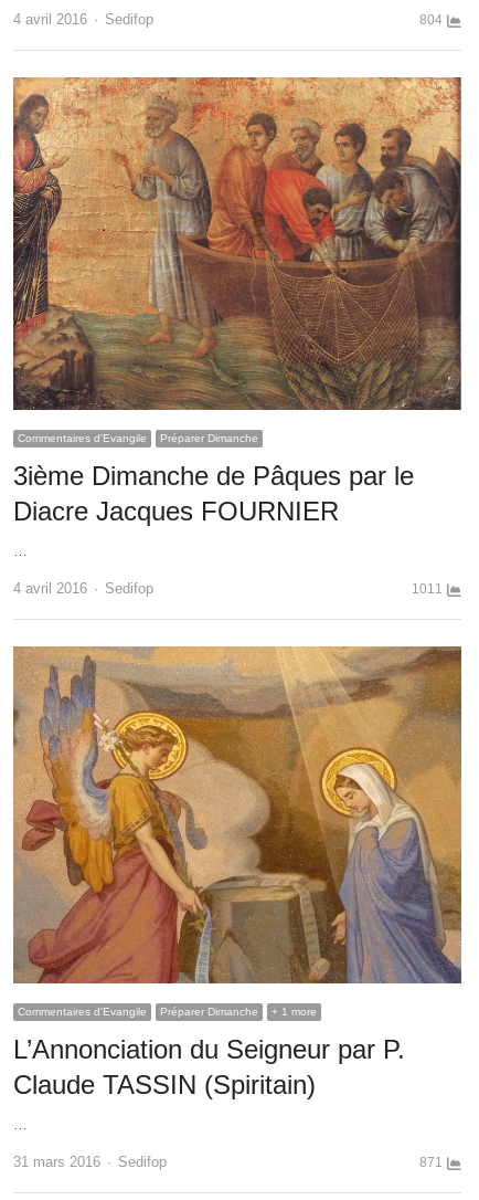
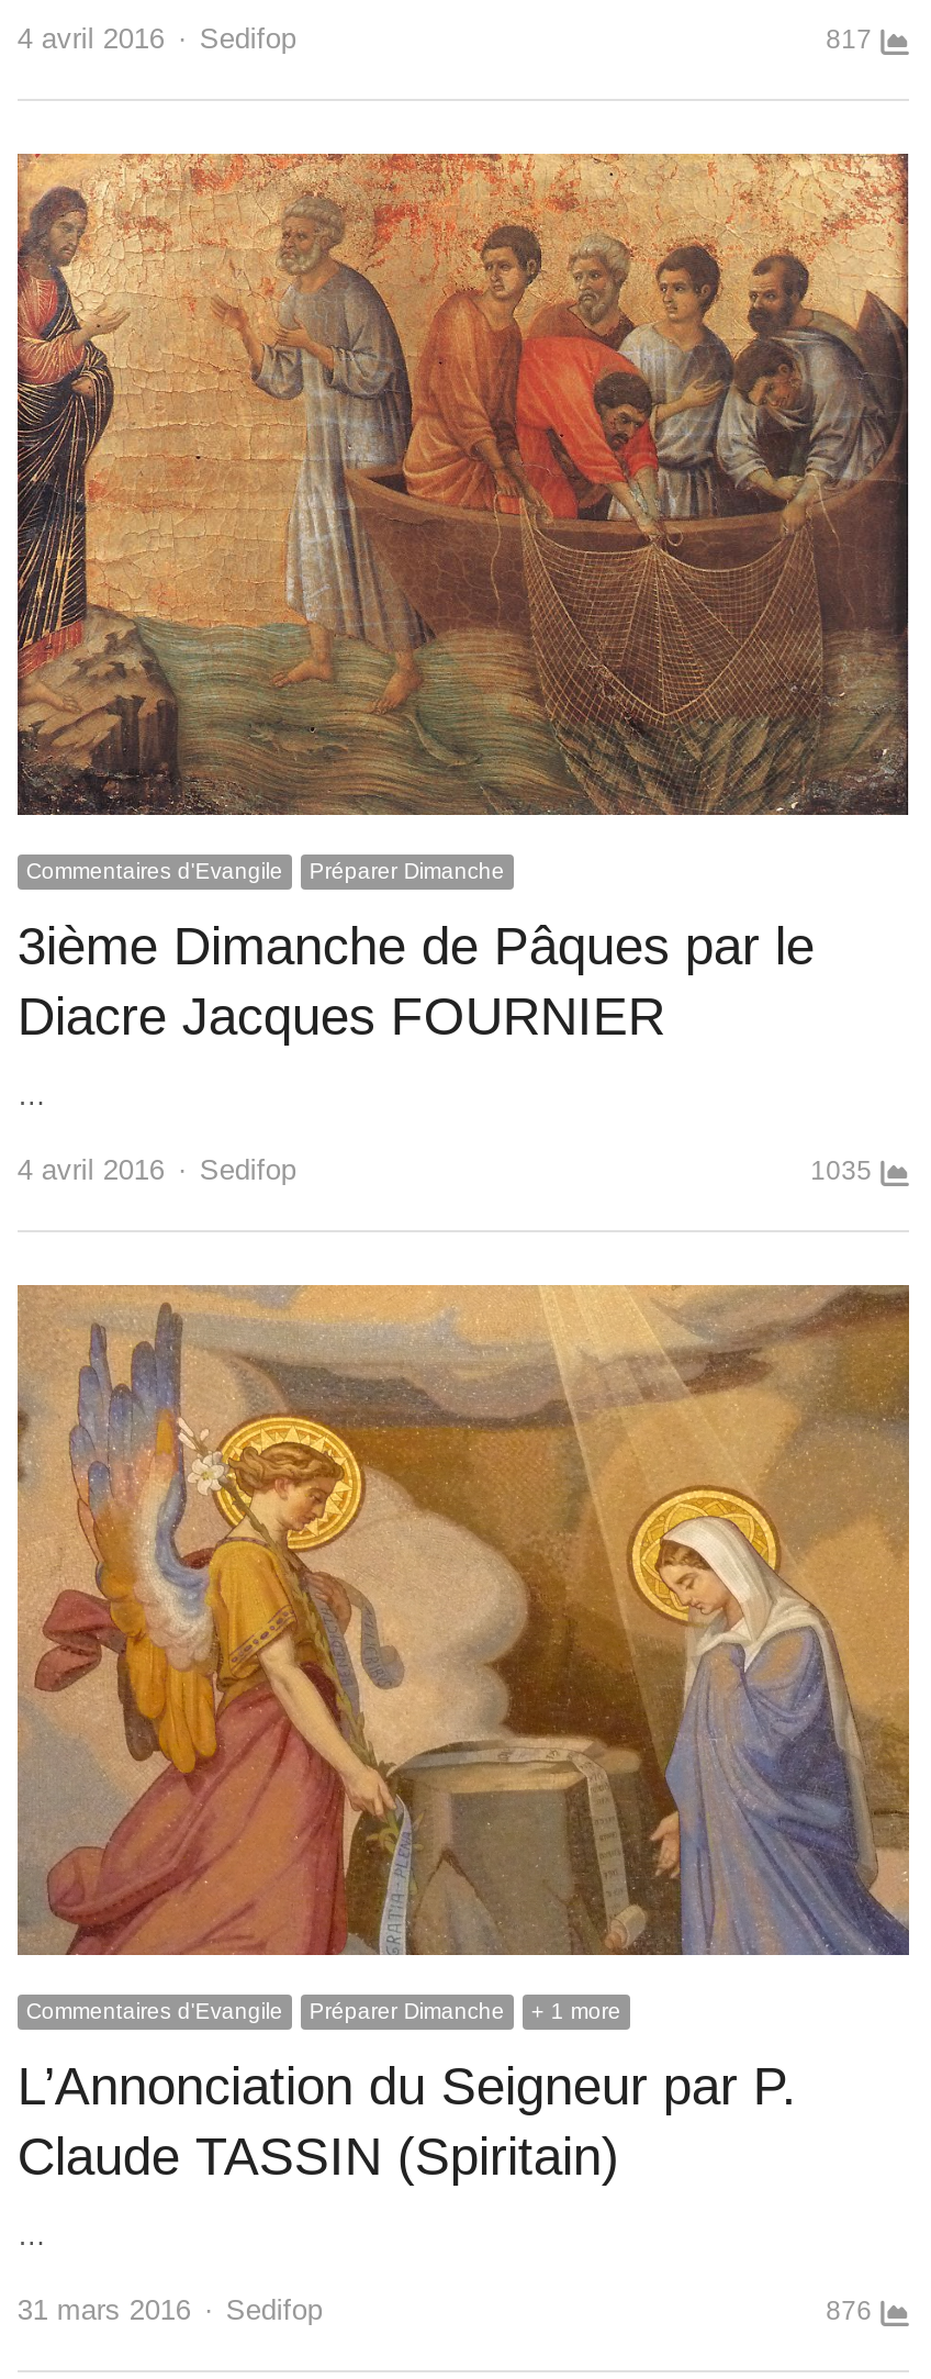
[420,12,443,28] 804 -> [826,24,872,55] 817
[412,582,443,597] 1011 -> [810,1156,872,1187] 1035
[420,1154,443,1170] 871 -> [826,2295,872,2326] 876

